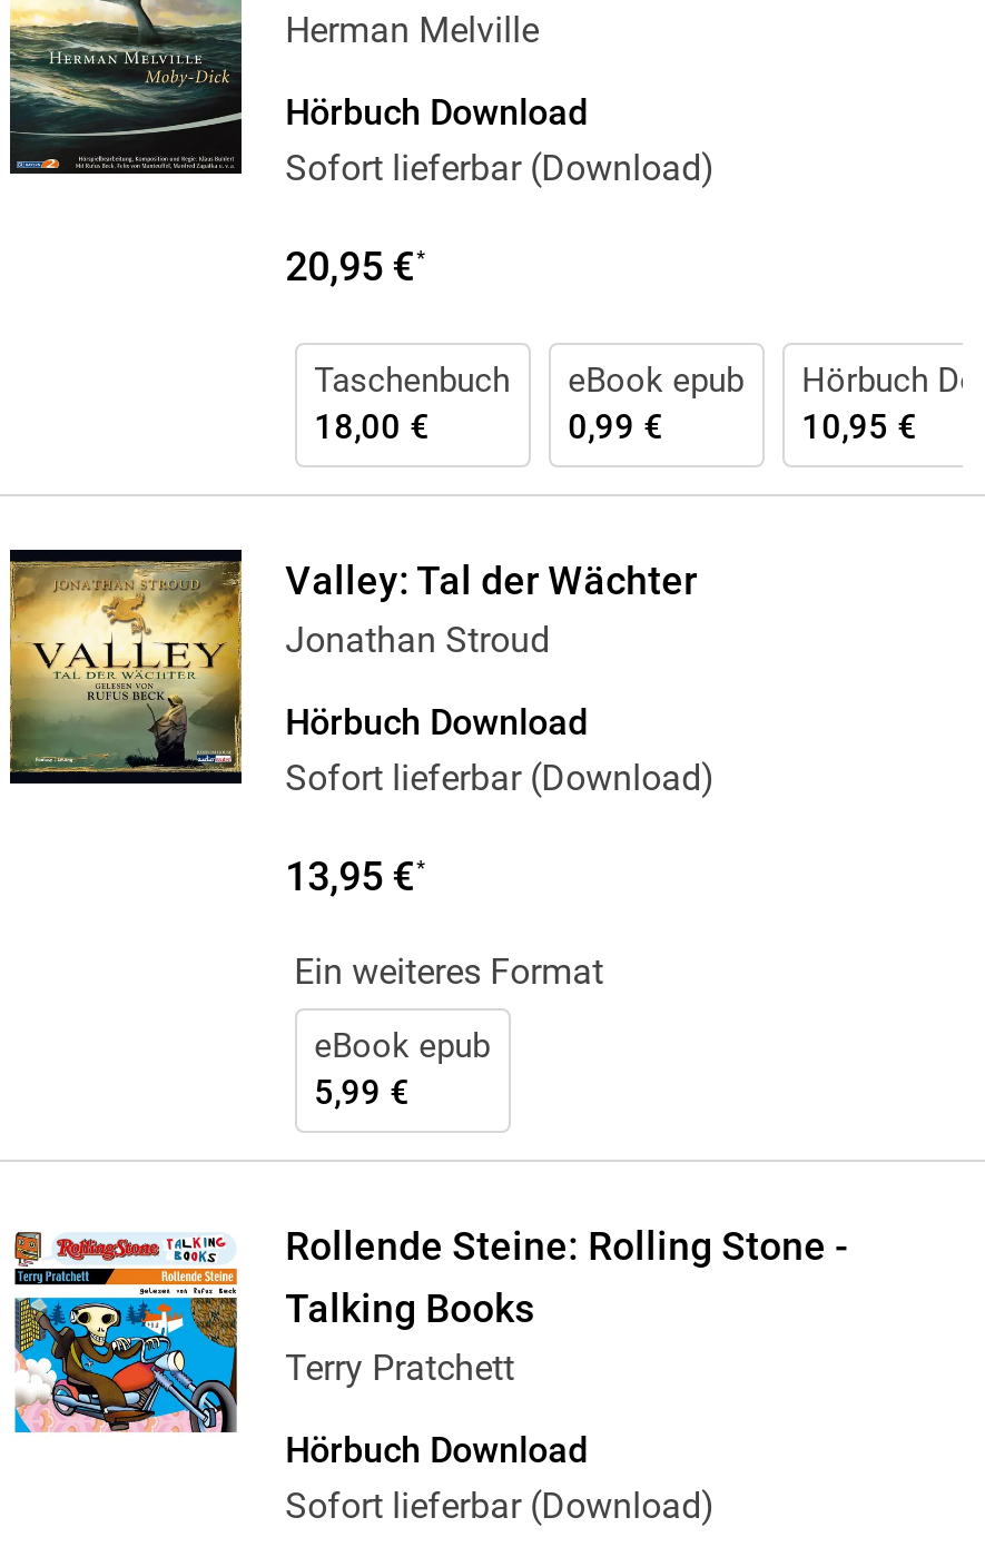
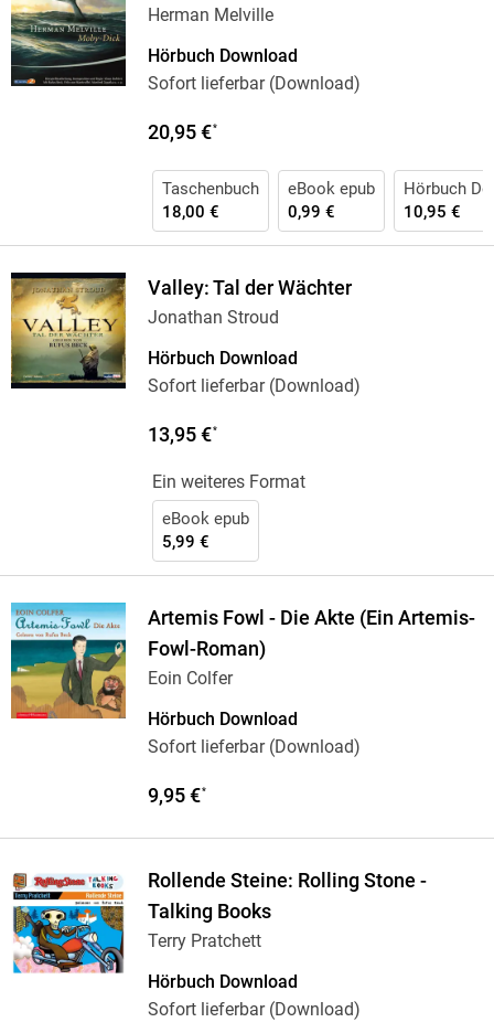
none -> [10,601,475,807] [image] | Artemis Fowl - Die Akte (Ein Artemis- | Fowl-Roman) | Eoin Colfer | Hörbuch Download | Sofort lieferbar (Download) | 9,95 €*

